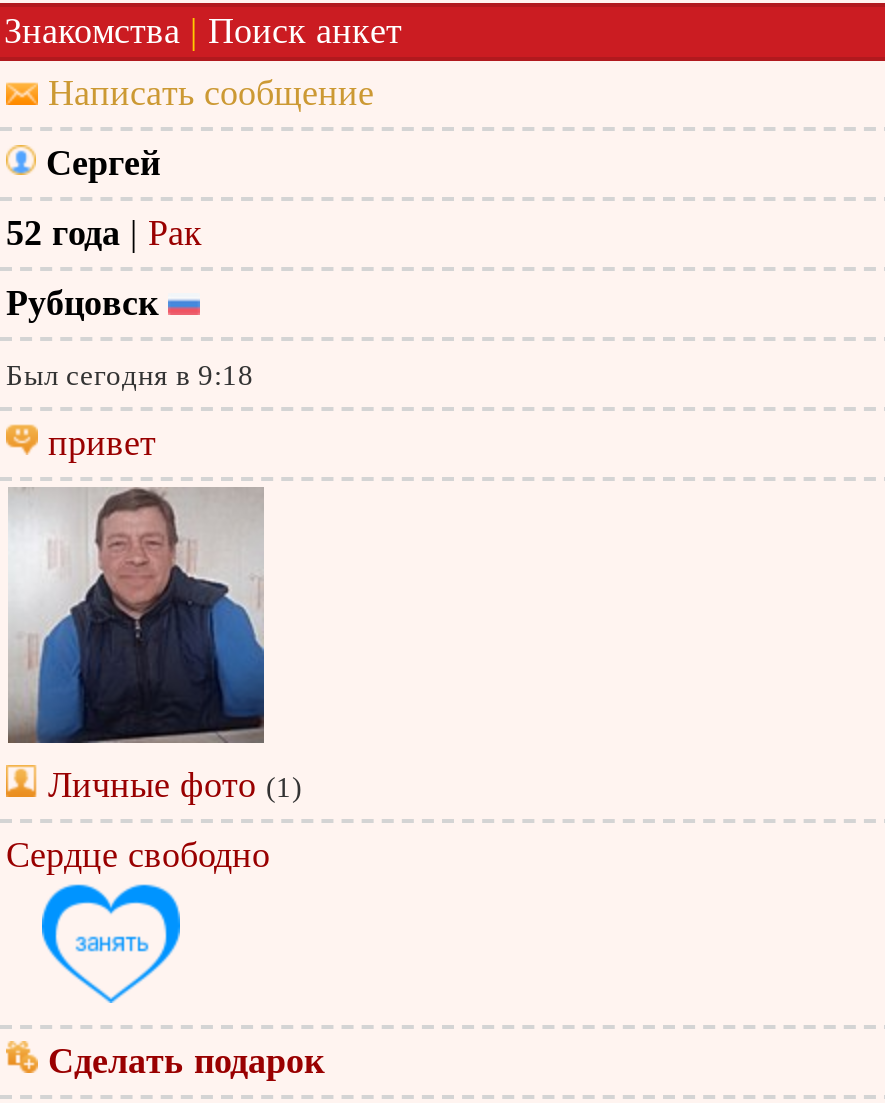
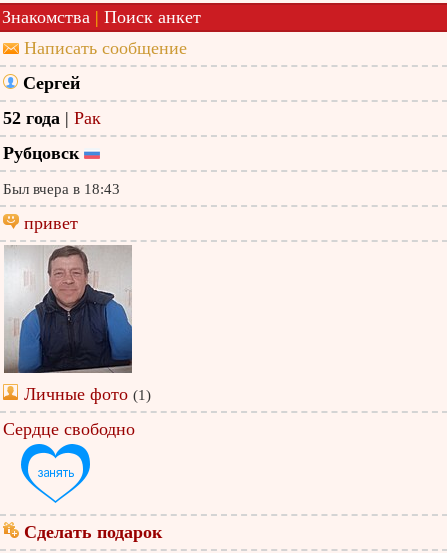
[6,359,254,391] Был сегодня в 9:18 -> [3,181,120,197] Был вчера в 18:43

